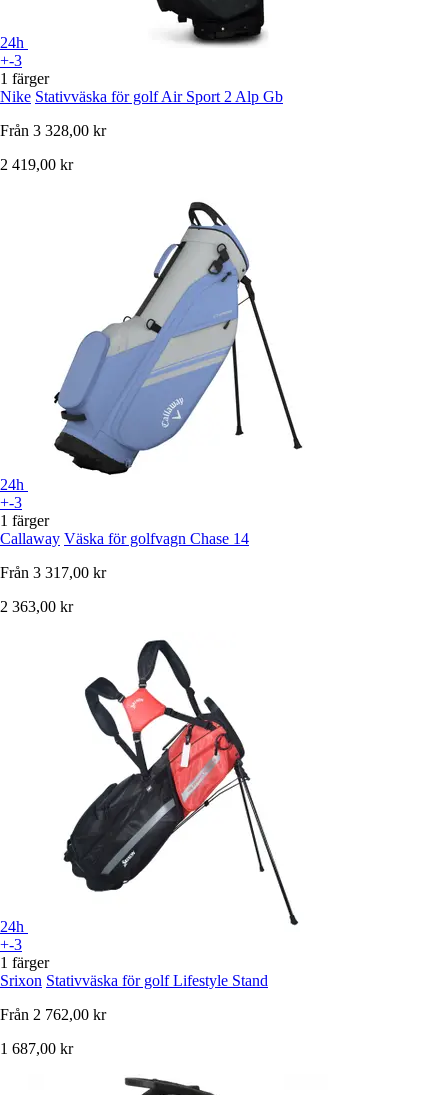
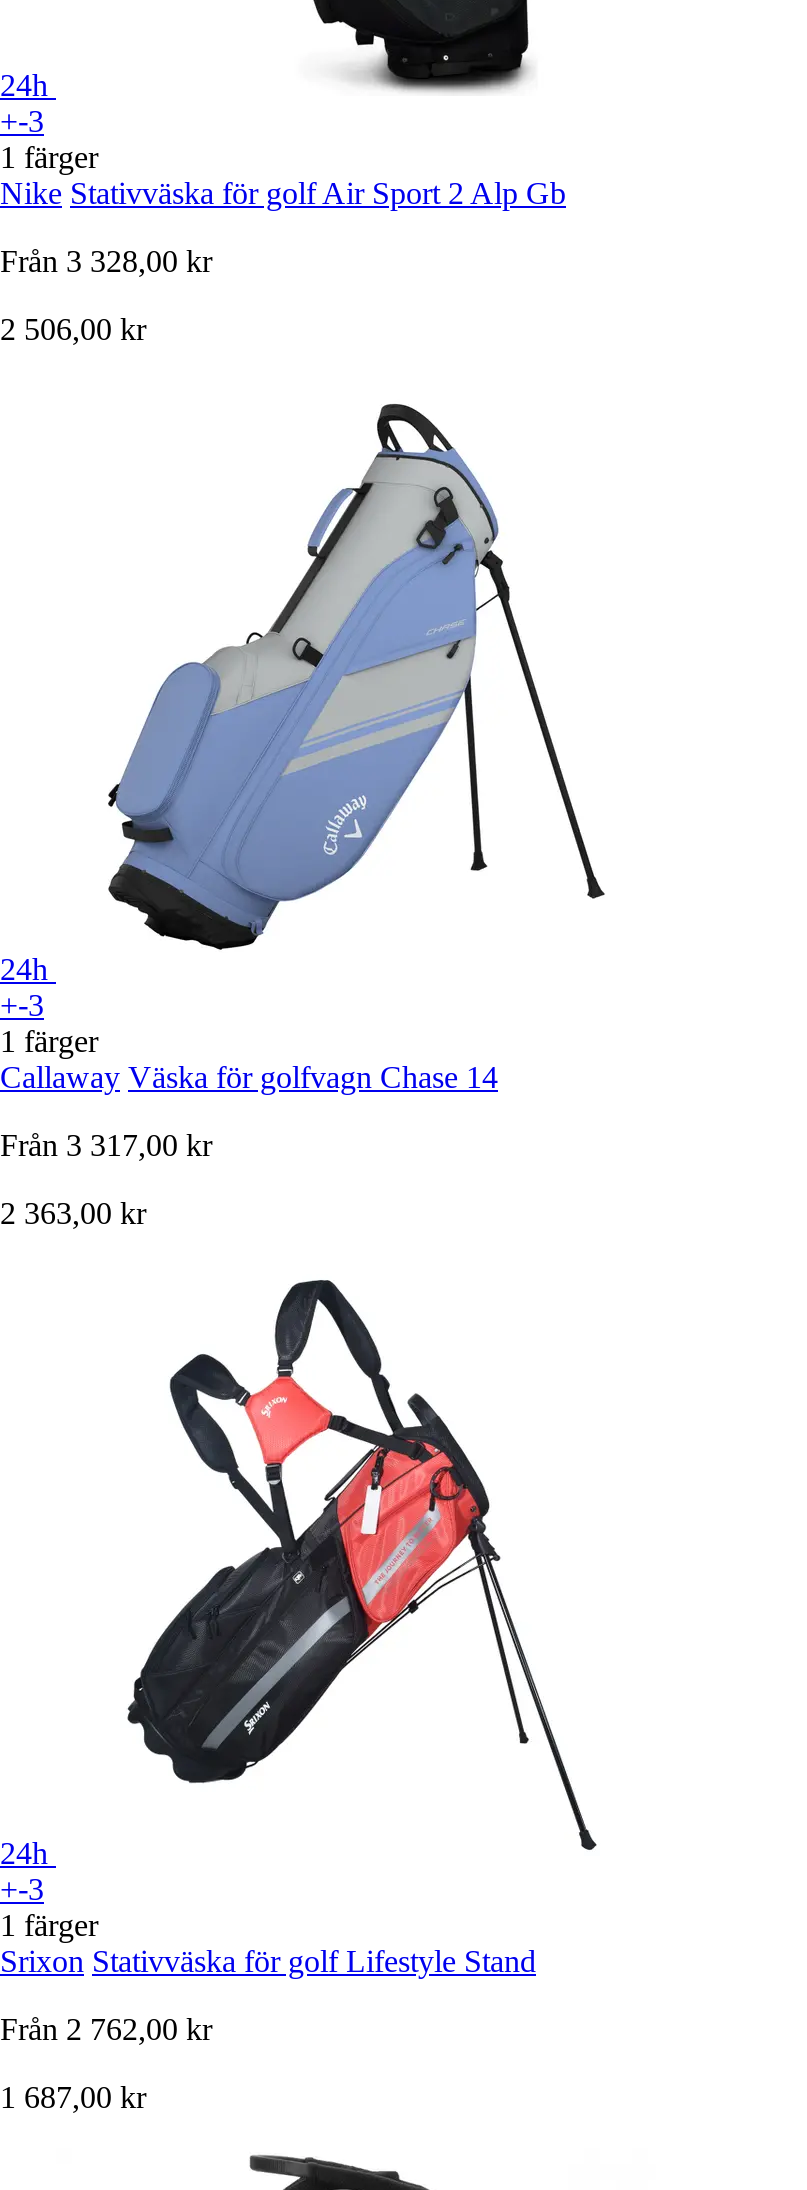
[0,156,73,173] 2 419,00 kr -> [0,313,146,347] 2 506,00 kr

